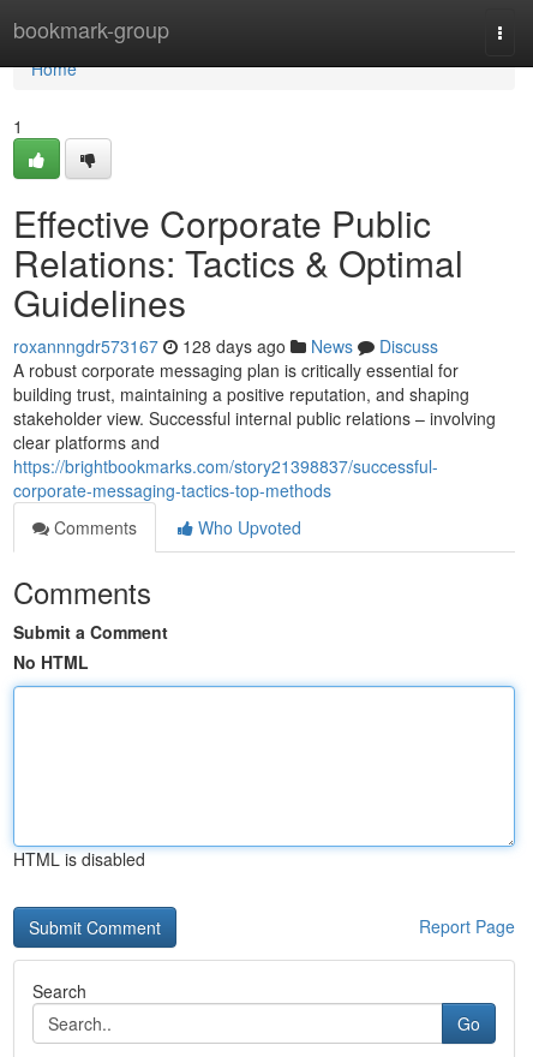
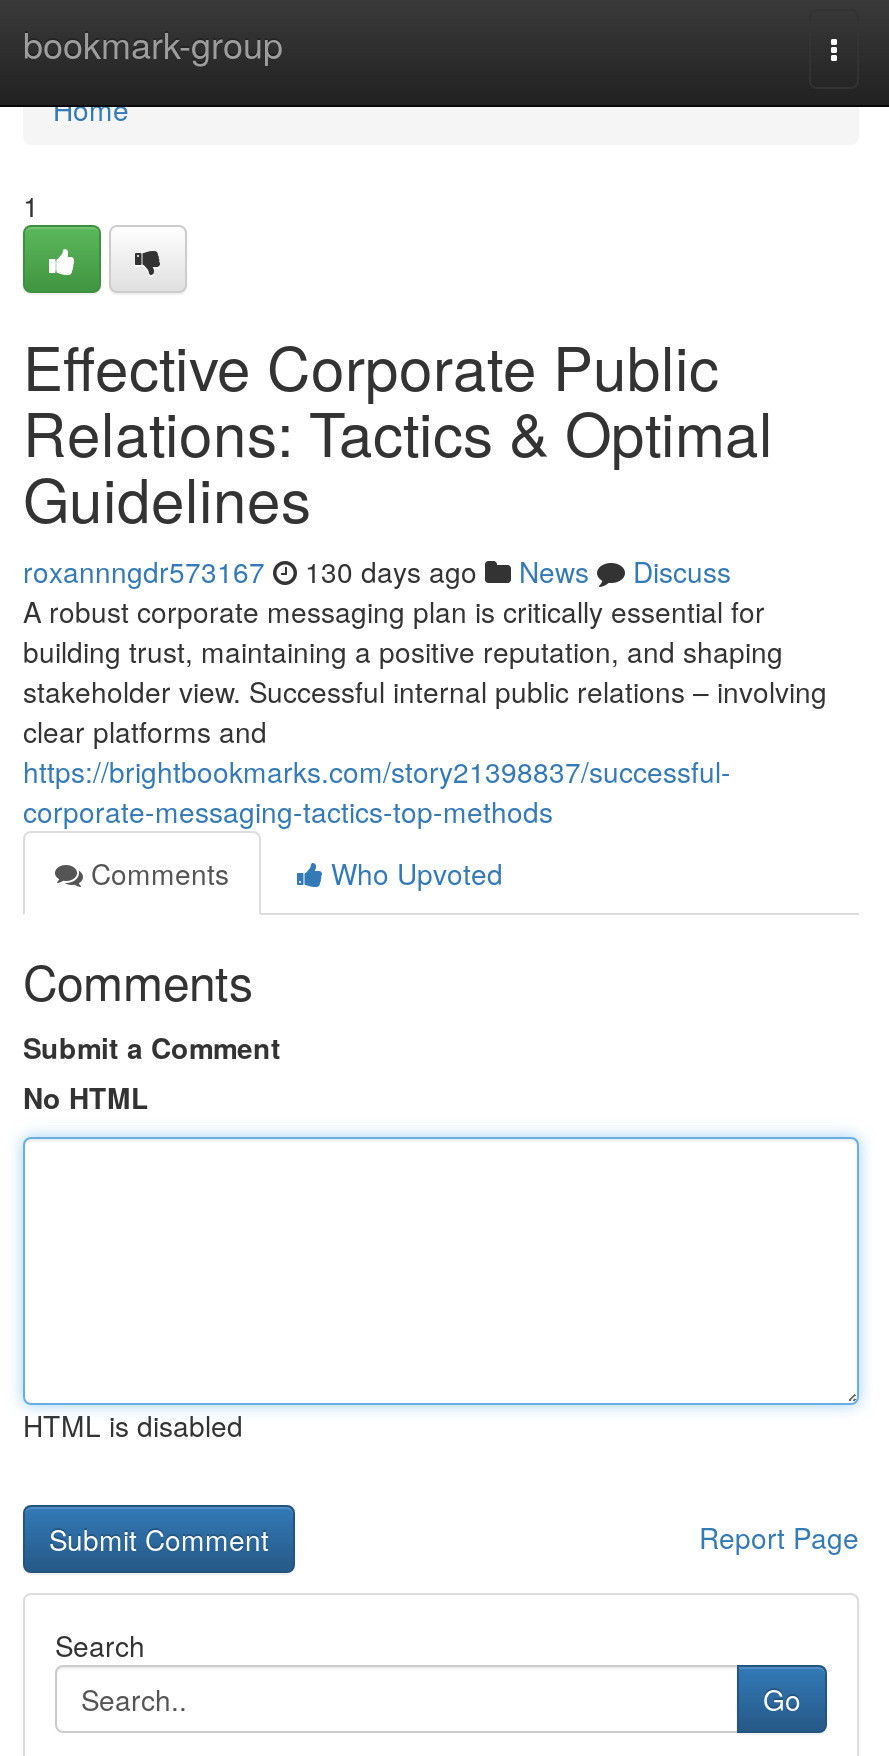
[13,334,438,358] roxannngdr573167 128 days ago News Discuss -> [23,551,731,591] roxannngdr573167 130 days ago News Discuss

